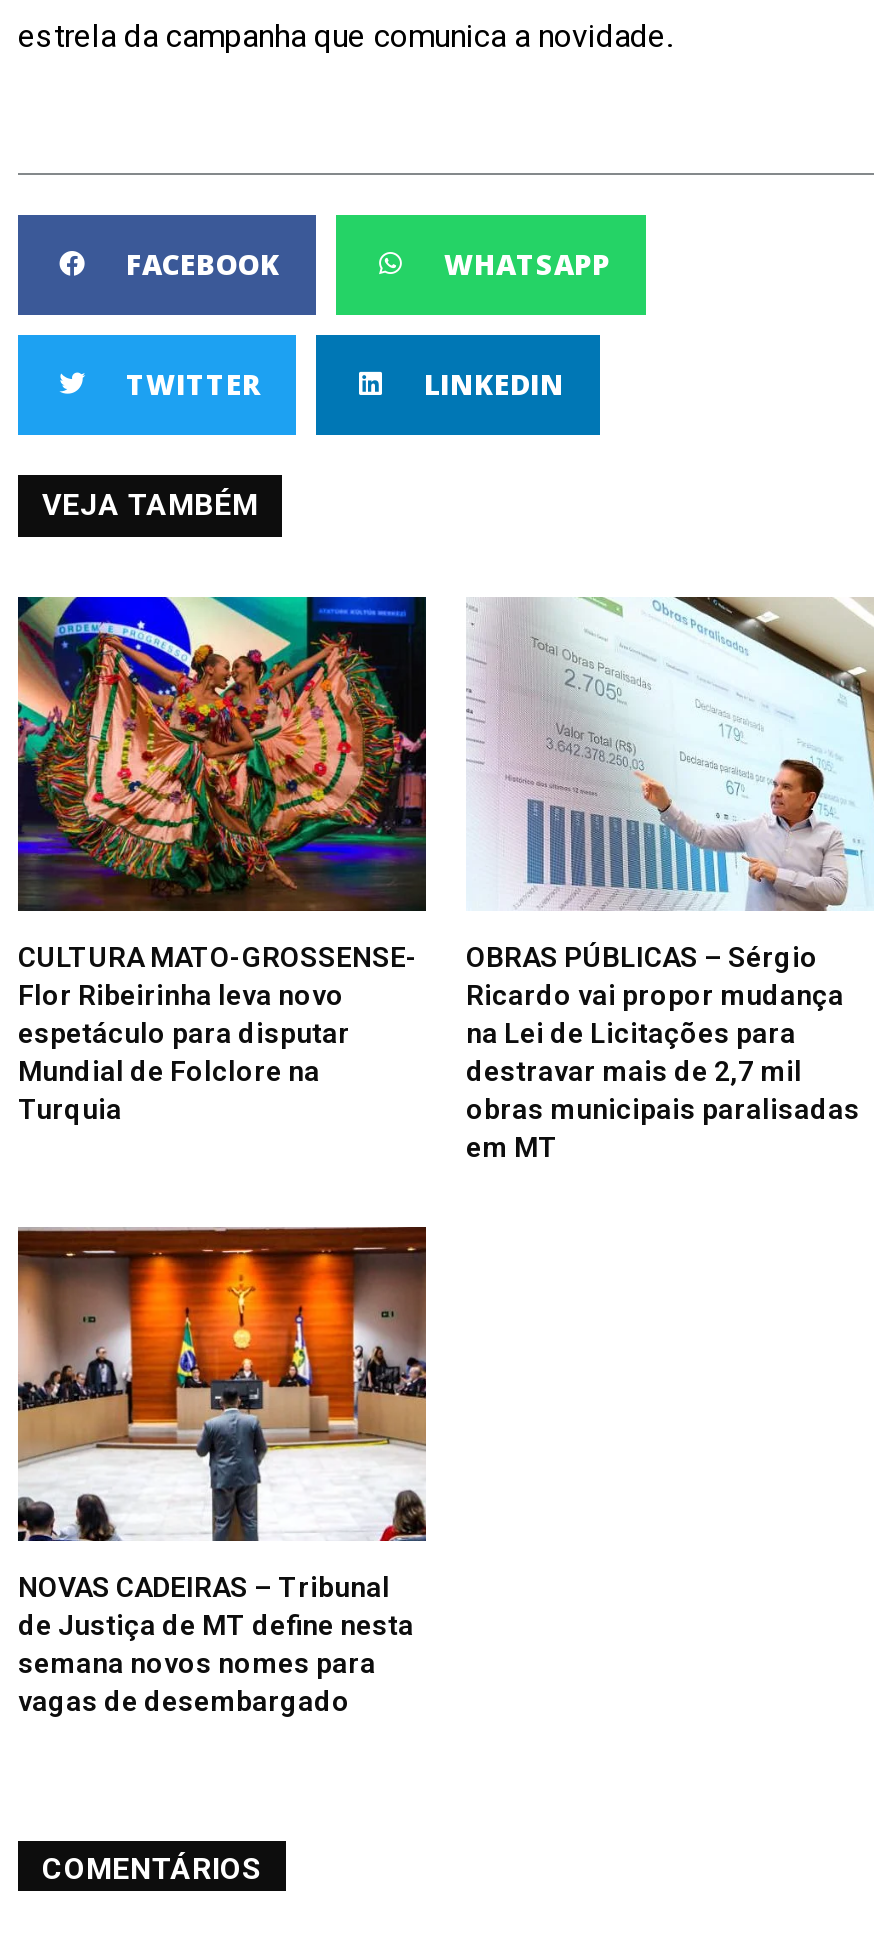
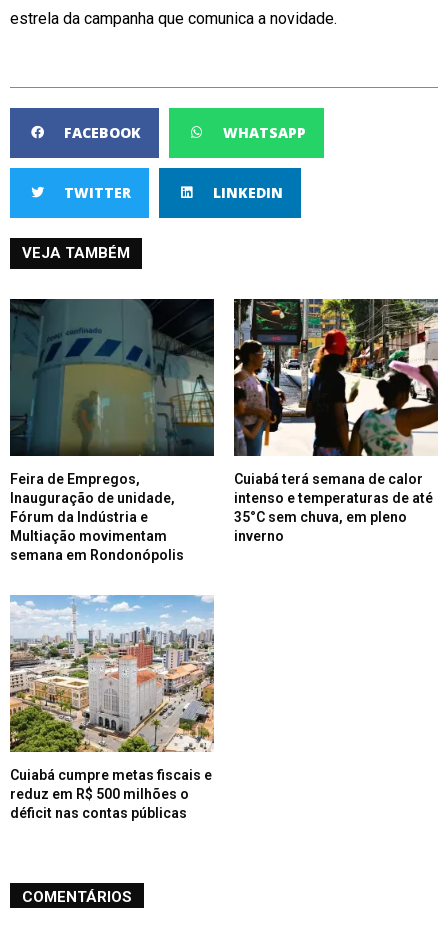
[16,595,426,911] [image] -> [9,298,214,426] [image]
[466,595,874,1163] [image] | OBRAS PÚBLICAS – Sérgio | Ricardo vai propor mudança | na Lei de Licitações para | destravar mais de 2,7 mil | obras municipais paralisadas | em MT -> [233,298,439,544] [image] | Cuiabá terá semana de calor | intenso e temperaturas de até | 35°C sem chuva, em pleno | inverno
[18,941,418,1125] CULTURA MATO-GROSSENSE- | Flor Ribeirinha leva novo | espetáculo para disputar | Mundial de Folclore na | Turquia -> [10,471,184,563] Feira de Empregos, | Inauguração de unidade, | Fórum da Indústria e | Multiação movimentam | semana em Rondonópolis
[16,1225,428,1717] [image] | NOVAS CADEIRAS – Tribunal | de Justiça de MT define nesta | semana novos nomes para | vagas de desembargado -> [9,594,215,821] [image] | Cuiabá cumpre metas fiscais e | reduz em R$ 500 milhões o | déficit nas contas públicas

